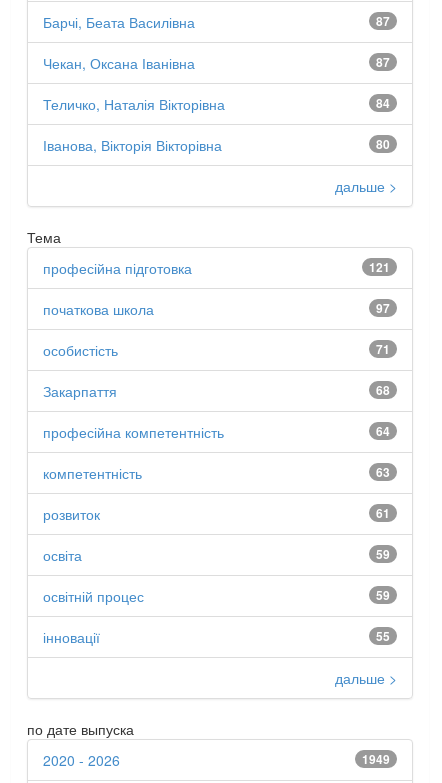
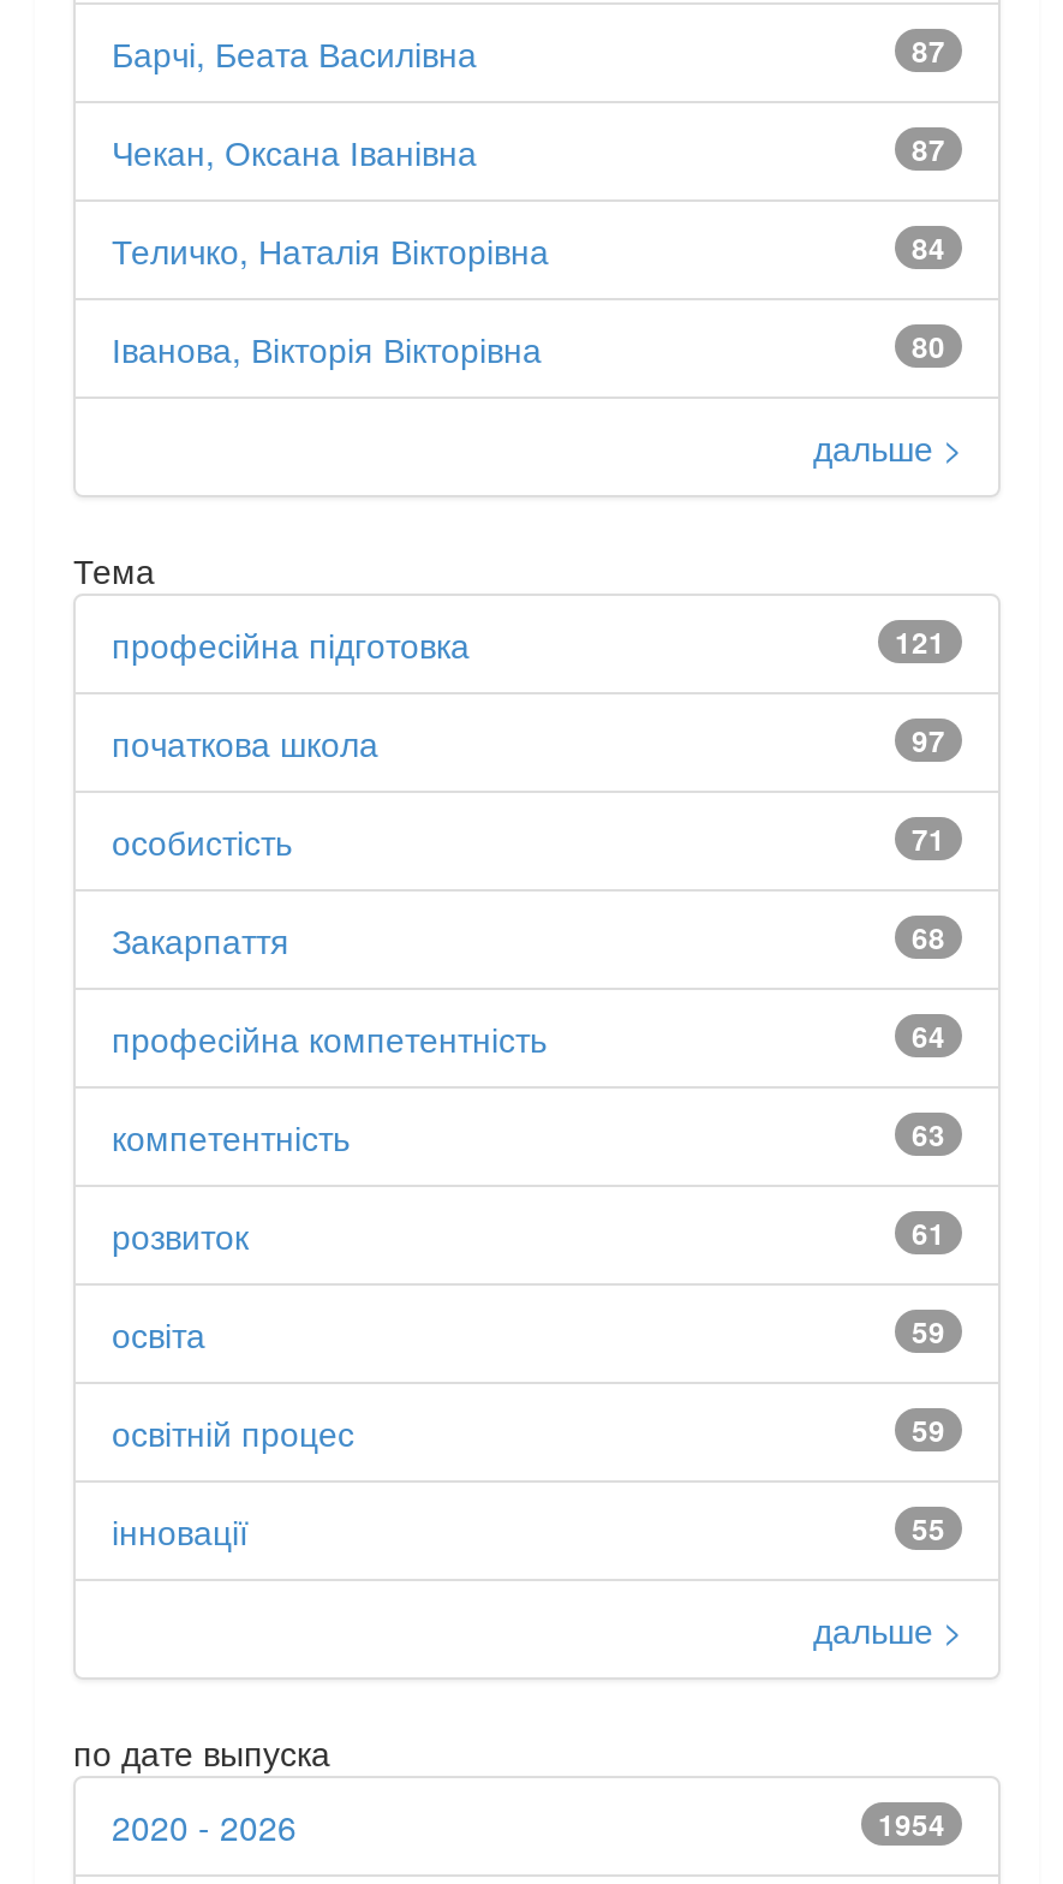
[362,750,390,768] 1949 -> [878,1803,945,1846] 1954

